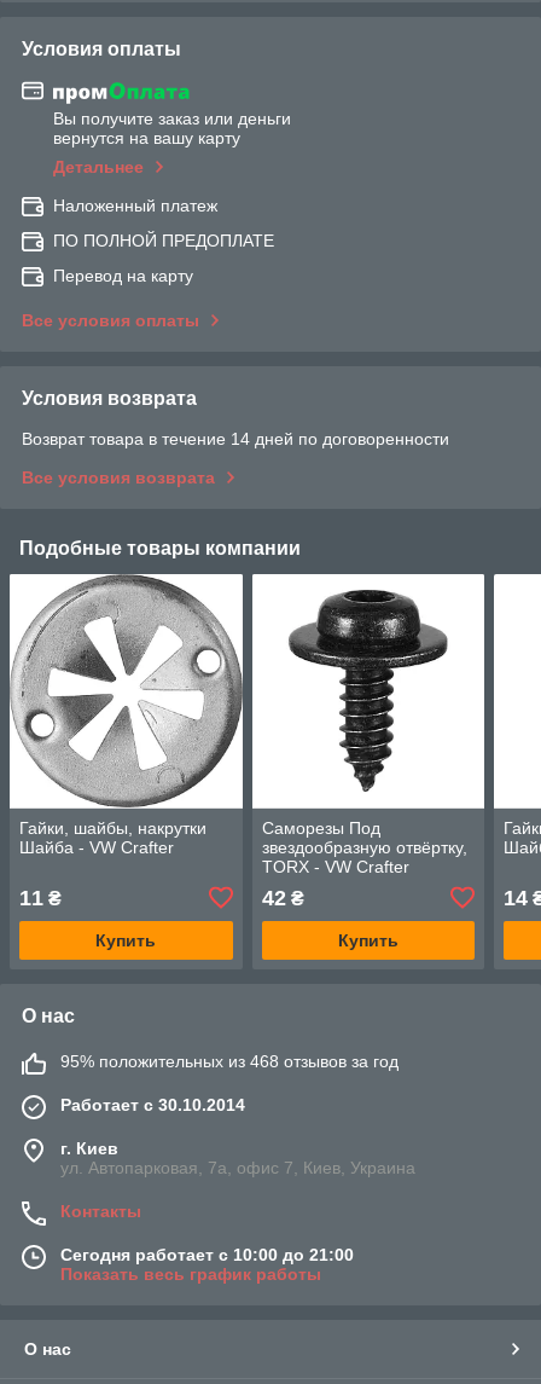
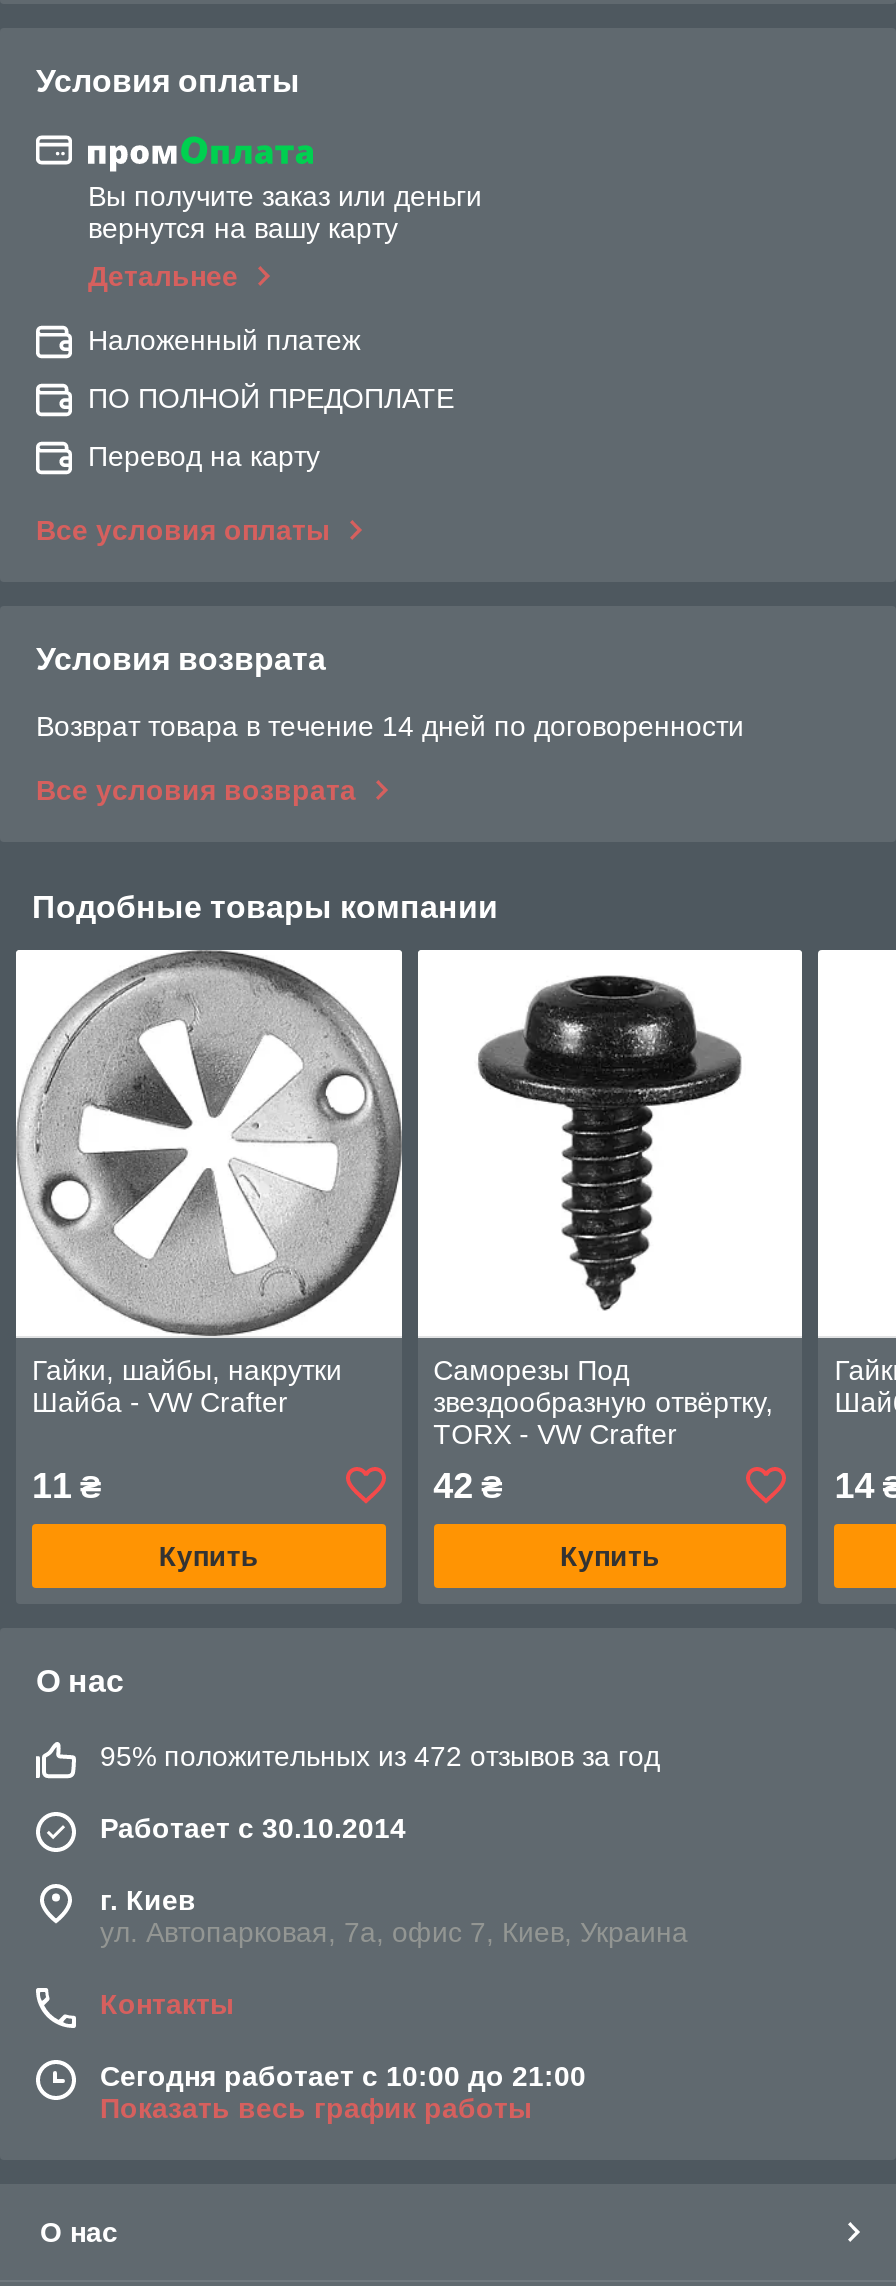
[60,1051,399,1071] 95% положительных из 468 отзывов за год -> [100,1740,660,1772] 95% положительных из 472 отзывов за год

